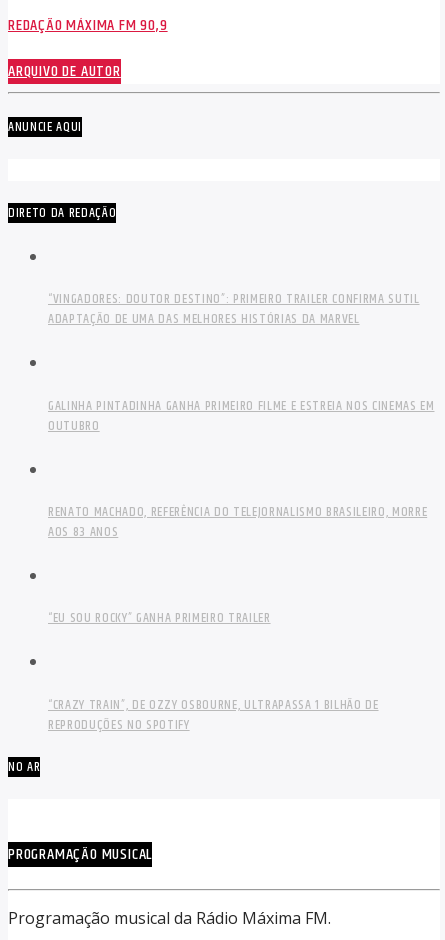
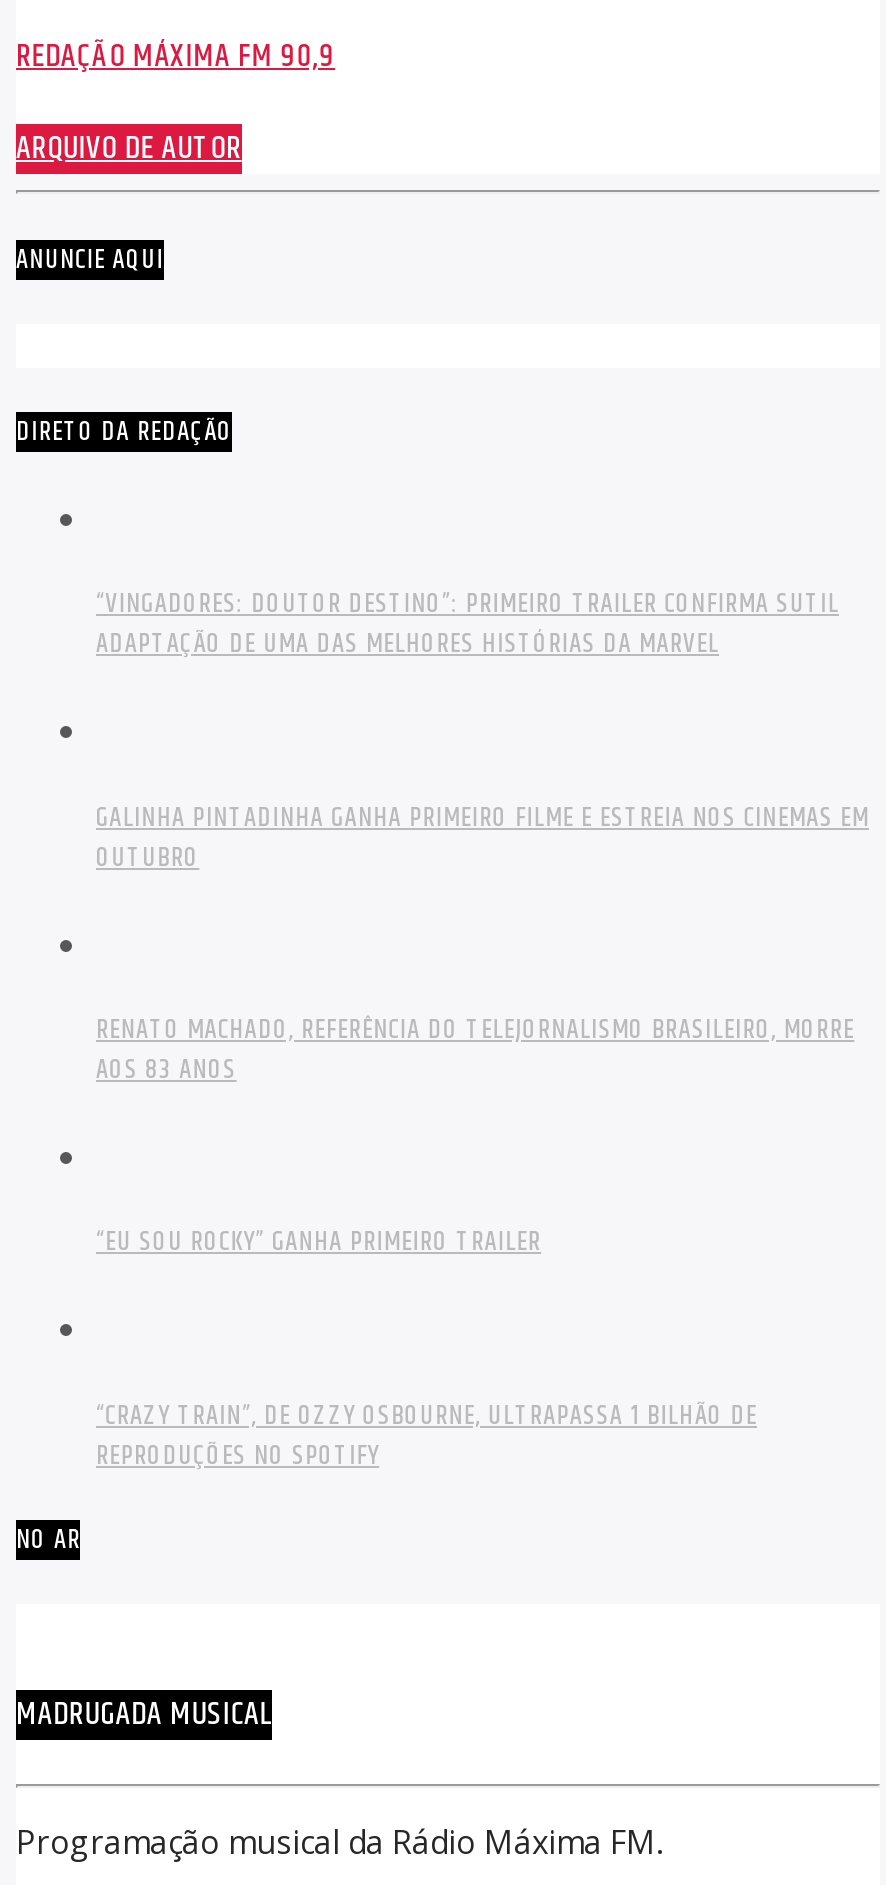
[8,842,152,867] PROGRAMAÇÃO MUSICAL -> [16,1690,271,1740] MADRUGADA MUSICAL

